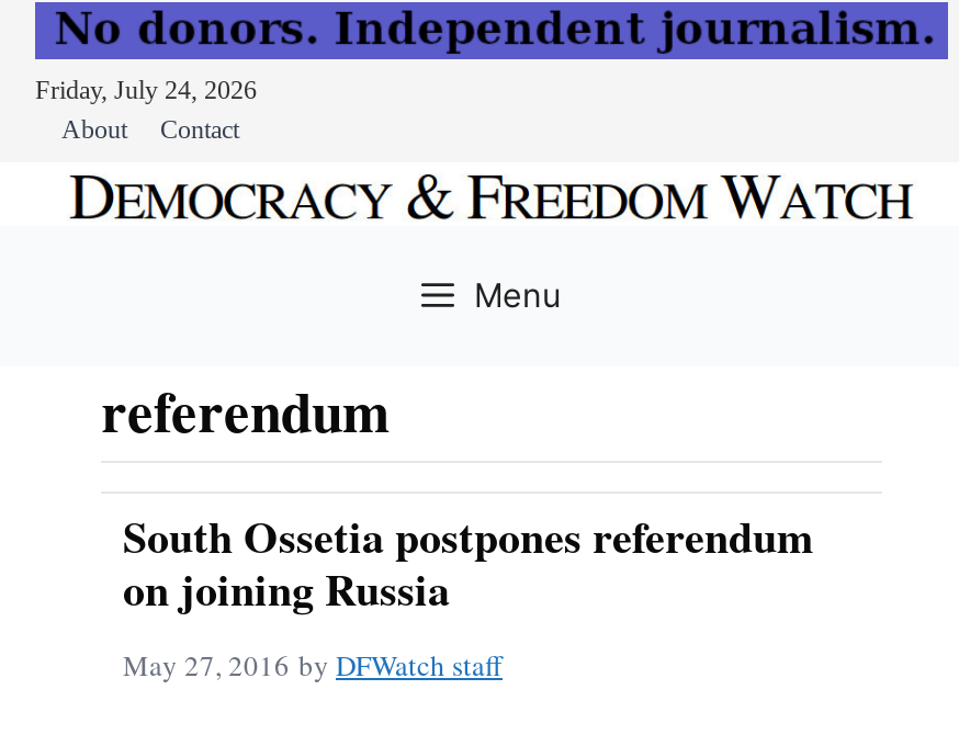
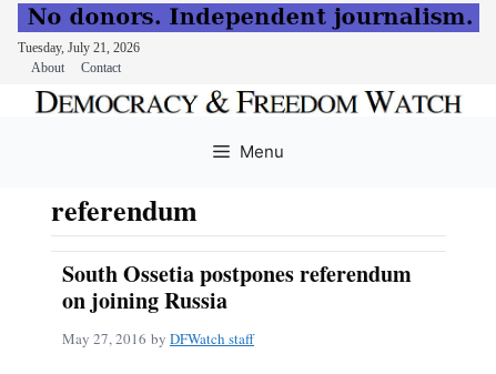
[35,74,257,105] Friday, July 24, 2026 -> [18,40,140,55] Tuesday, July 21, 2026

